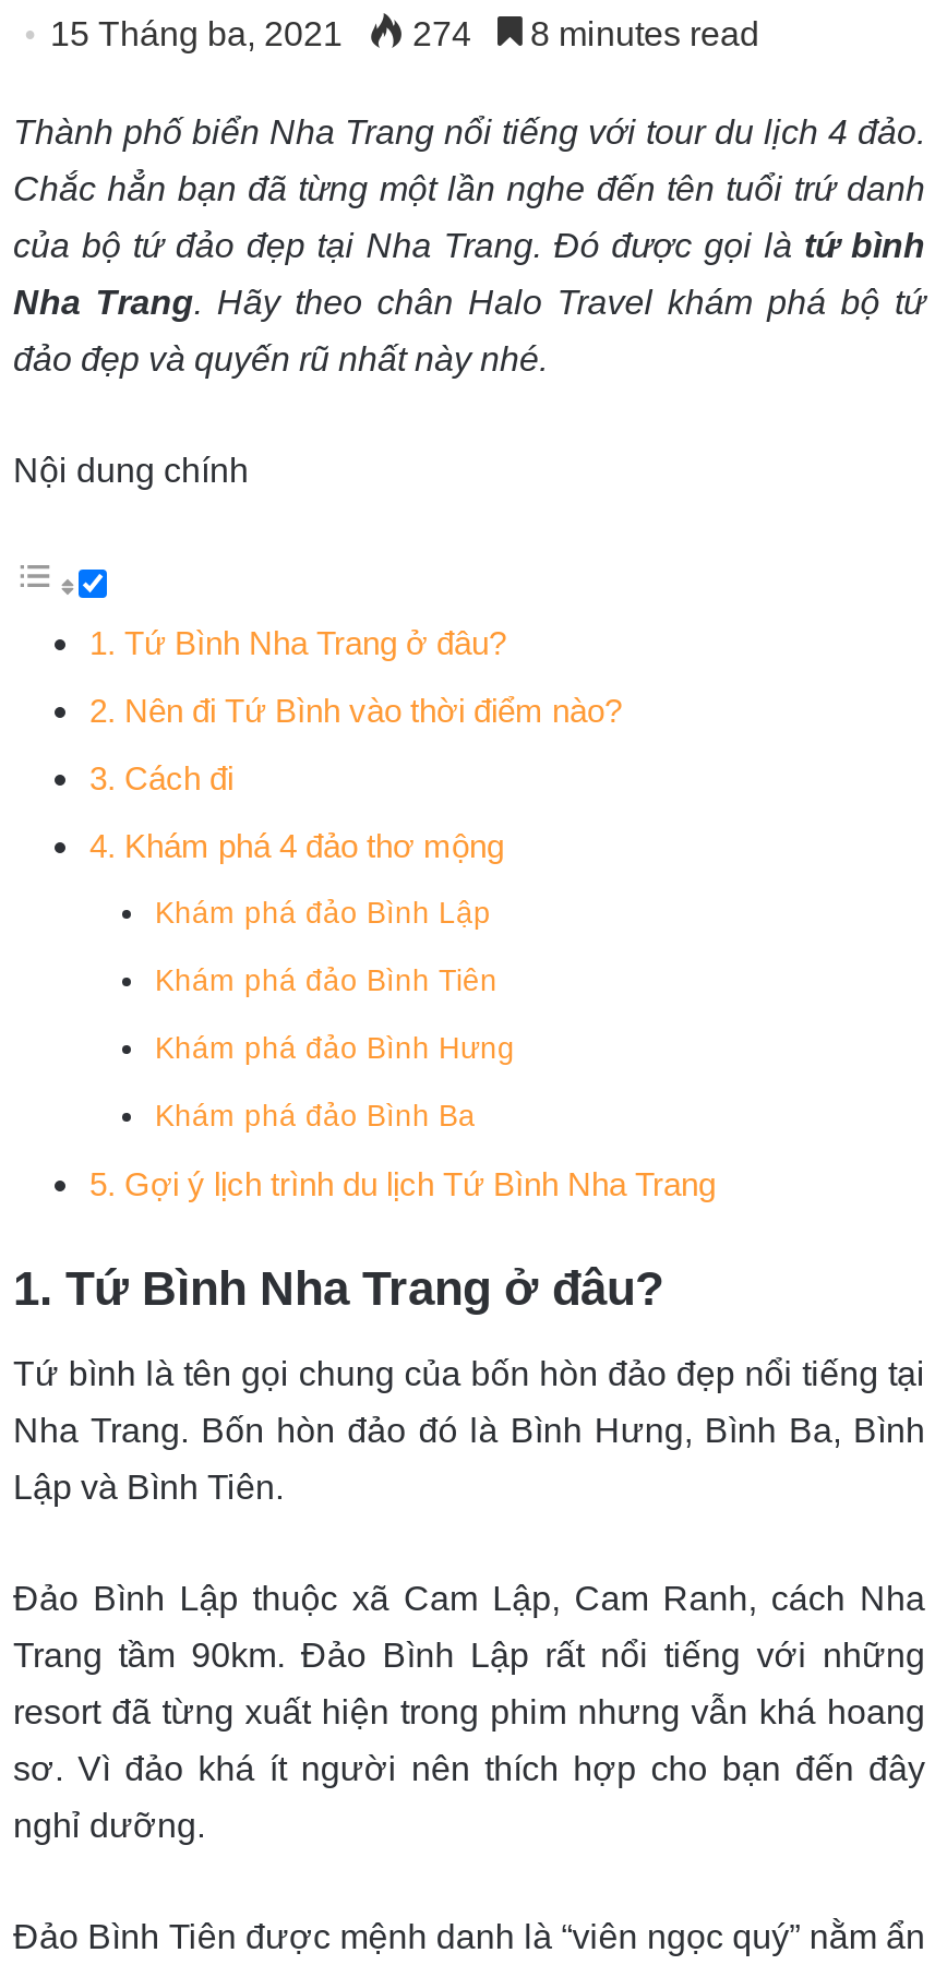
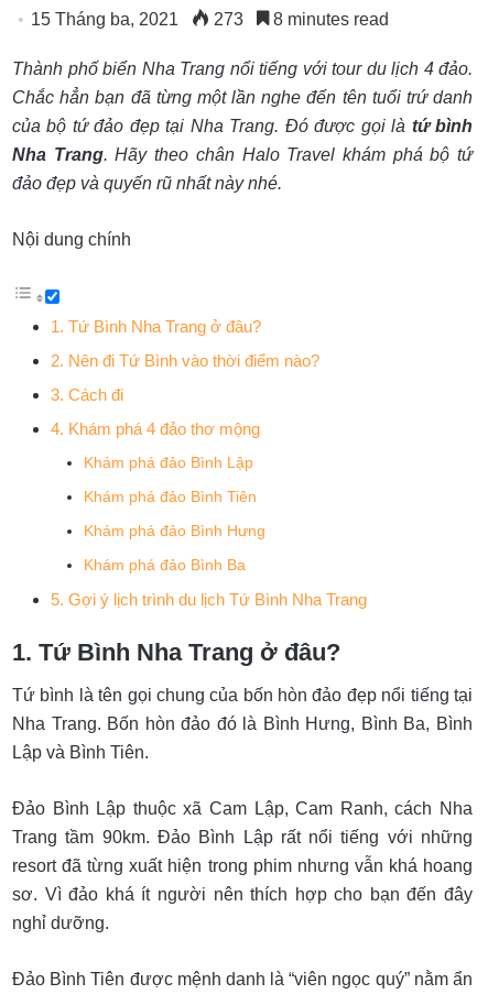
[50,15,759,52] 15 Tháng ba, 2021 274 8 minutes read -> [31,10,389,29] 15 Tháng ba, 2021 273 8 minutes read

